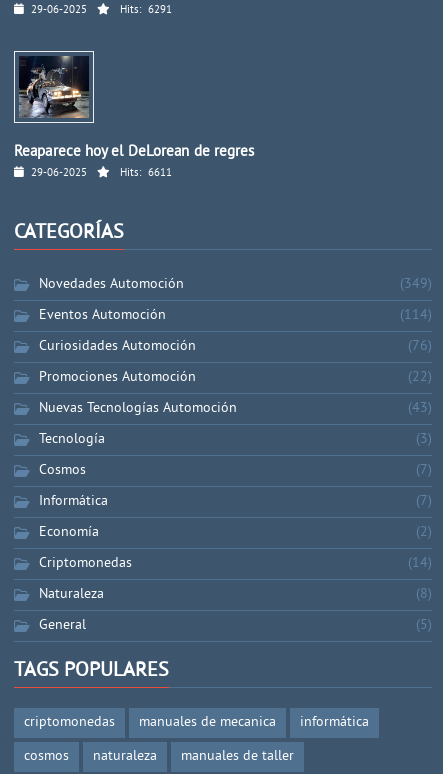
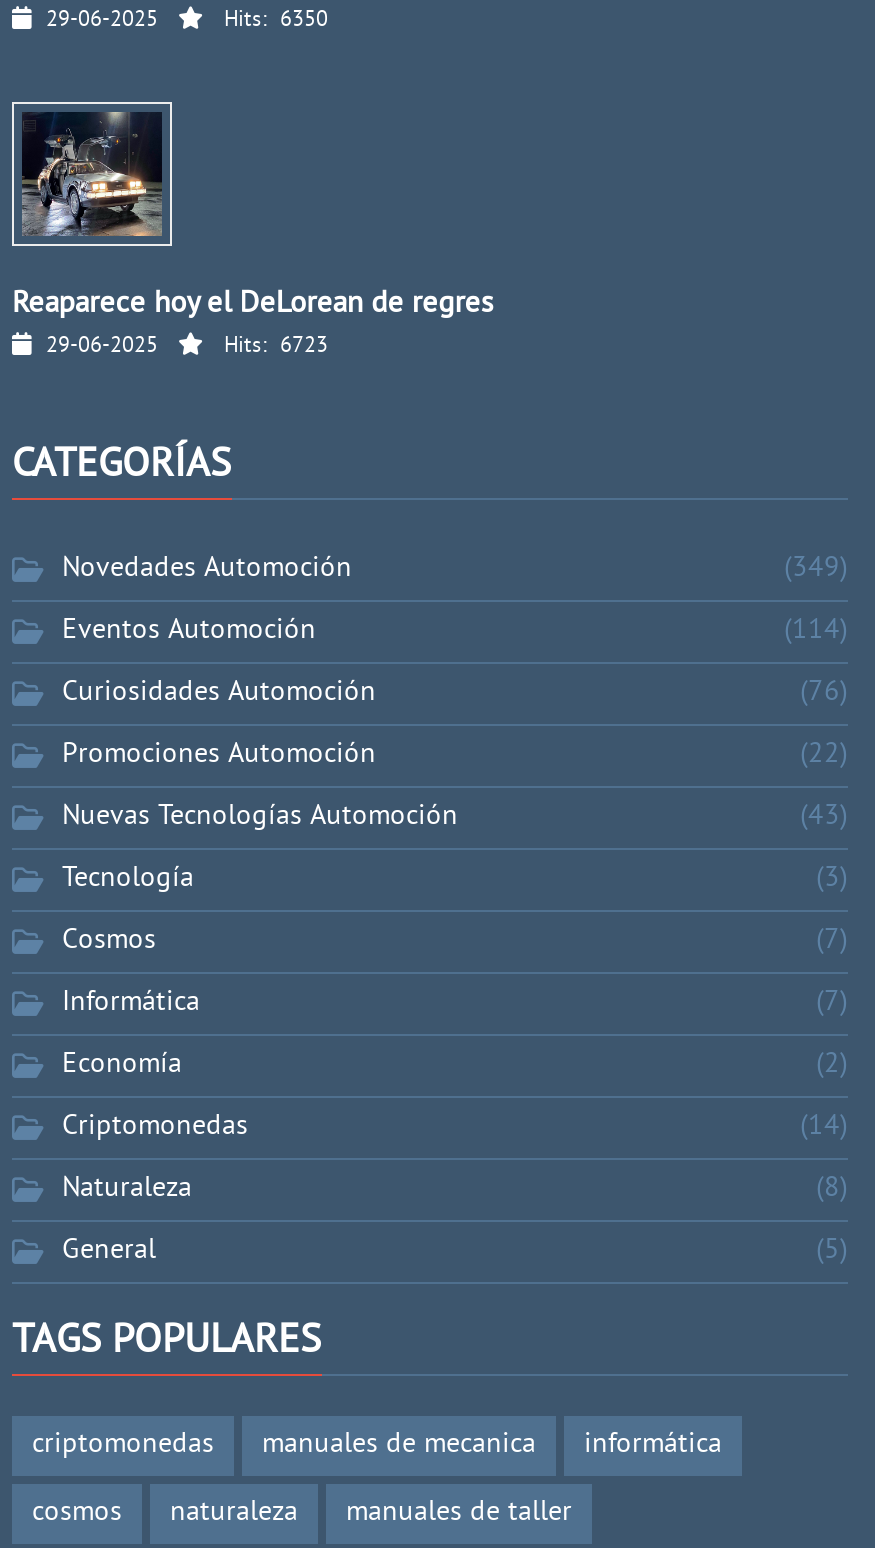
[120,3,172,17] Hits: 6291 -> [224,7,328,35] Hits: 6350
[120,166,172,180] Hits: 6611 -> [224,333,328,361] Hits: 6723

